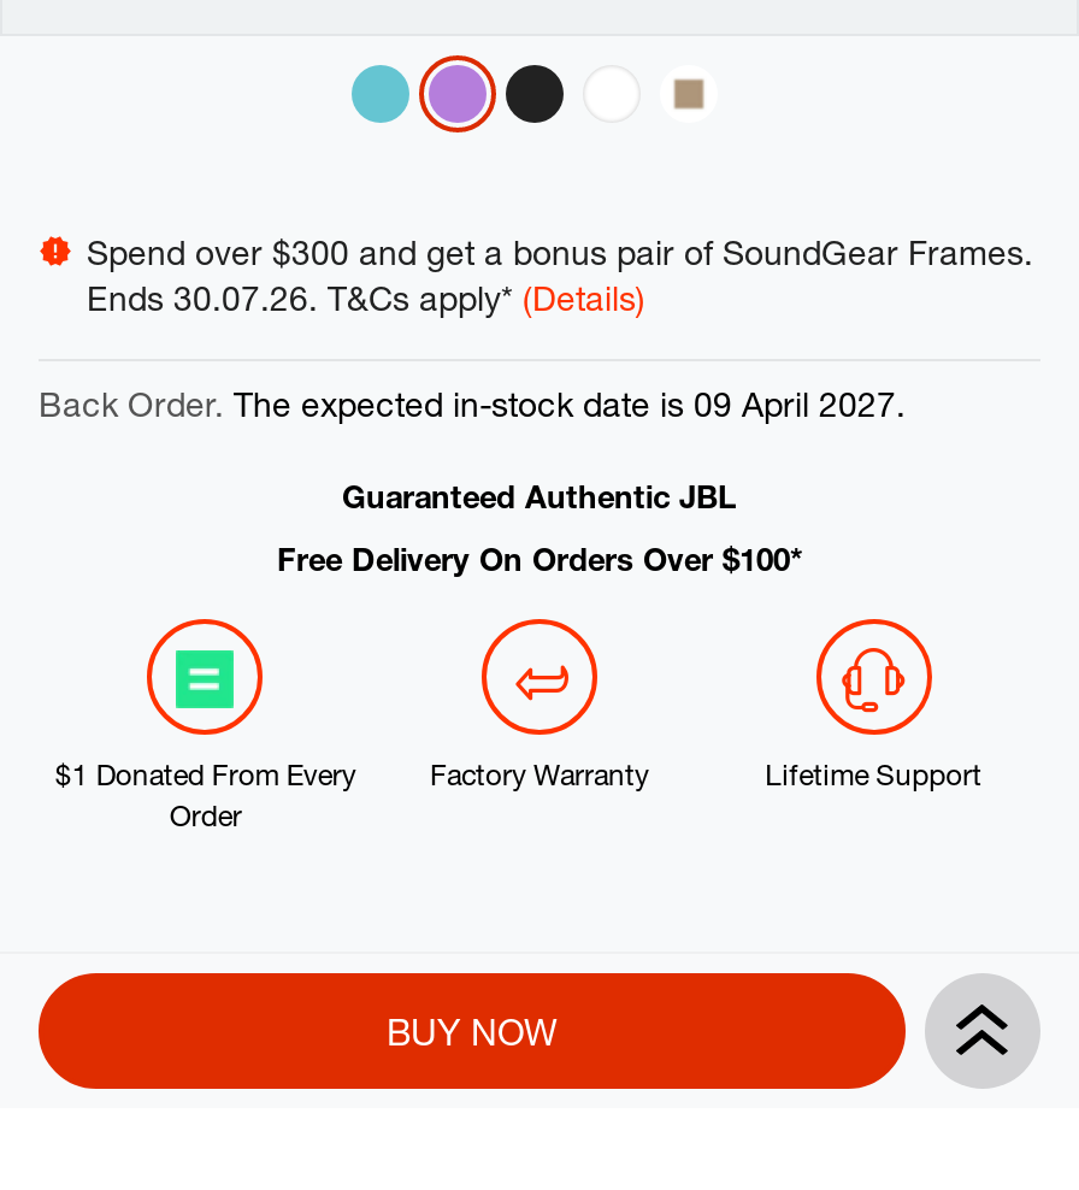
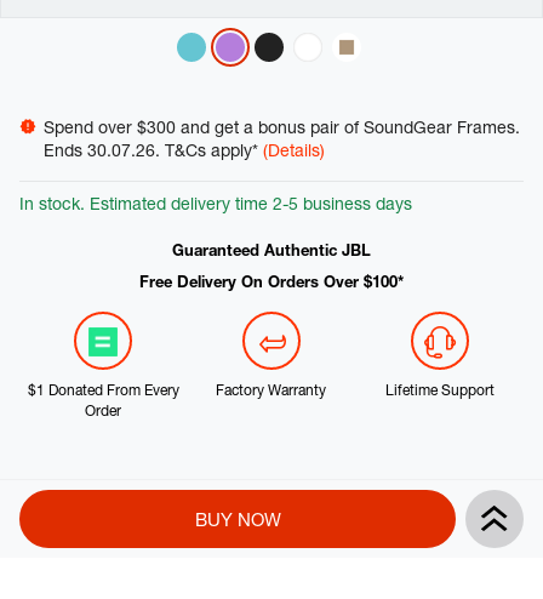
[39,383,906,424] Back Order. The expected in-stock date is 09 April 2027. -> [19,193,412,213] In stock. Estimated delivery time 2-5 business days

